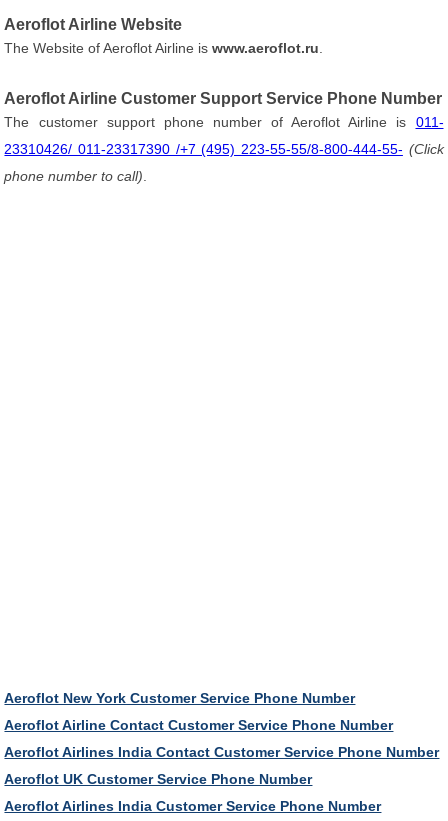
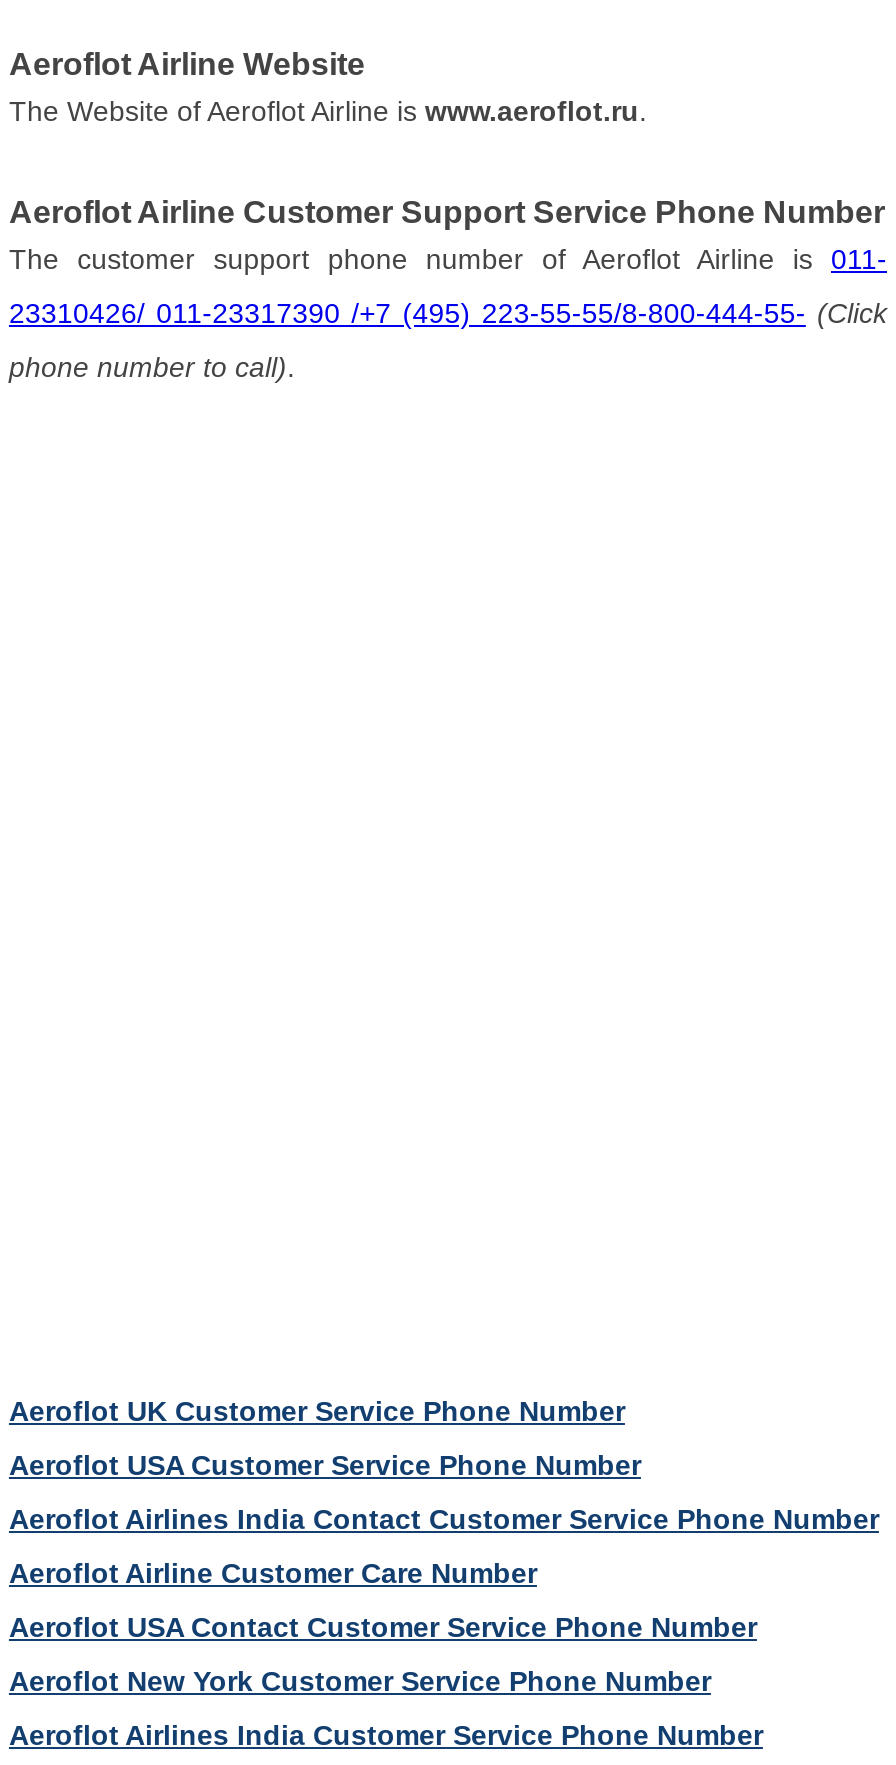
none -> [9,1449,757,1643] Aeroflot USA Customer Service Phone Number | Aeroflot Airline Customer Care Number | Aeroflot USA Contact Customer Service Phone Number
moved [4,690,355,706] -> [9,1665,711,1697]: Aeroflot New York Customer Service Phone Number
[4,717,393,733] Aeroflot Airline Contact Customer Service Phone Number -> none
moved [4,744,439,787] -> [9,1395,879,1535]: Aeroflot Airlines India Contact Customer Service Phone Number | Aeroflot UK Customer Service Phone Number

